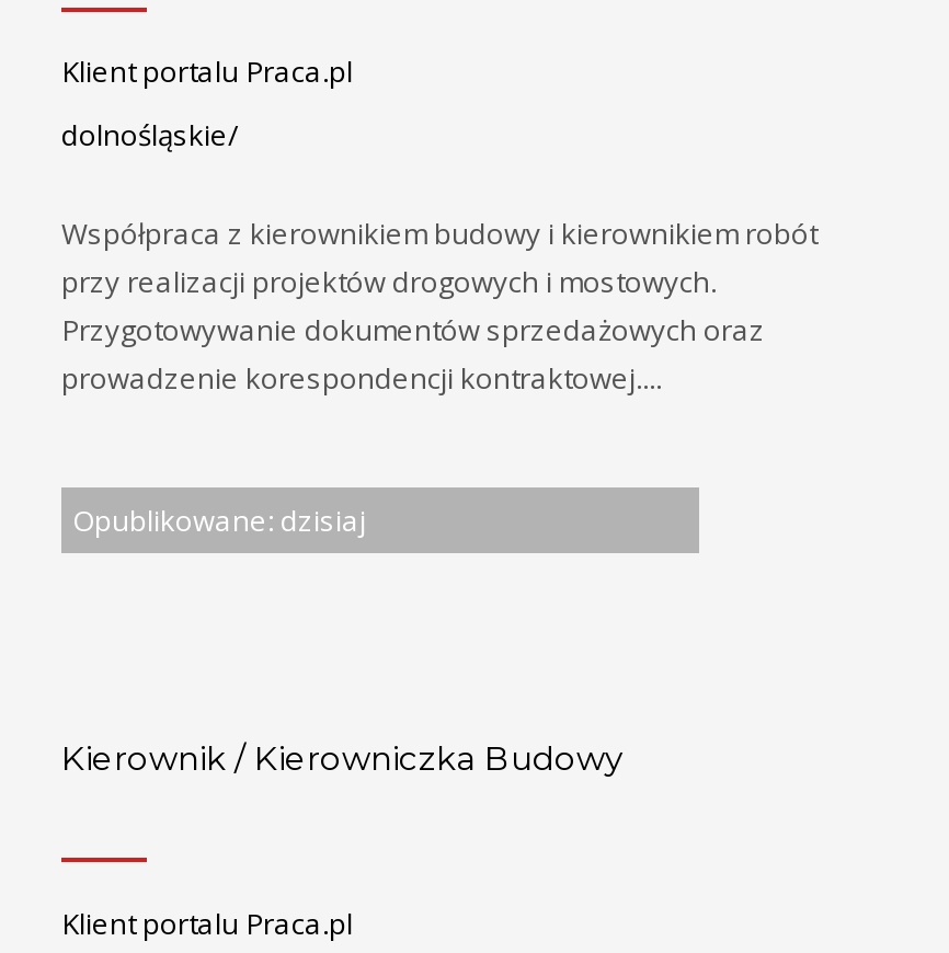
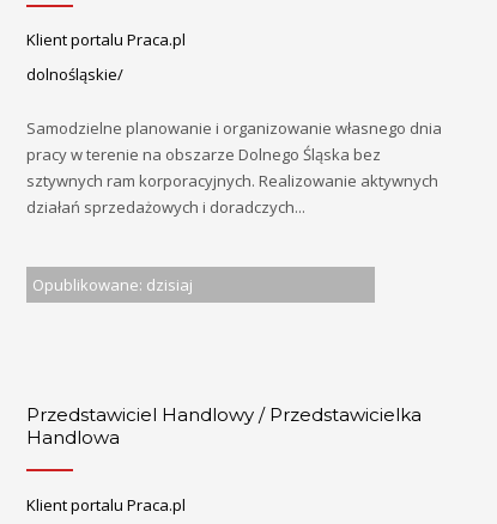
[61,214,817,398] Współpraca z kierownikiem budowy i kierownikiem robót | przy realizacji projektów drogowych i mostowych. | Przygotowywanie dokumentów sprzedażowych oraz | prowadzenie korespondencji kontraktowej.... -> [26,117,442,218] Samodzielne planowanie i organizowanie własnego dnia | pracy w terenie na obszarze Dolnego Śląska bez | sztywnych ram korporacyjnych. Realizowanie aktywnych | działań sprzedażowych i doradczych...
[61,738,622,780] Kierownik / Kierowniczka Budowy -> [26,404,422,449] Przedstawiciel Handlowy / Przedstawicielka | Handlowa

